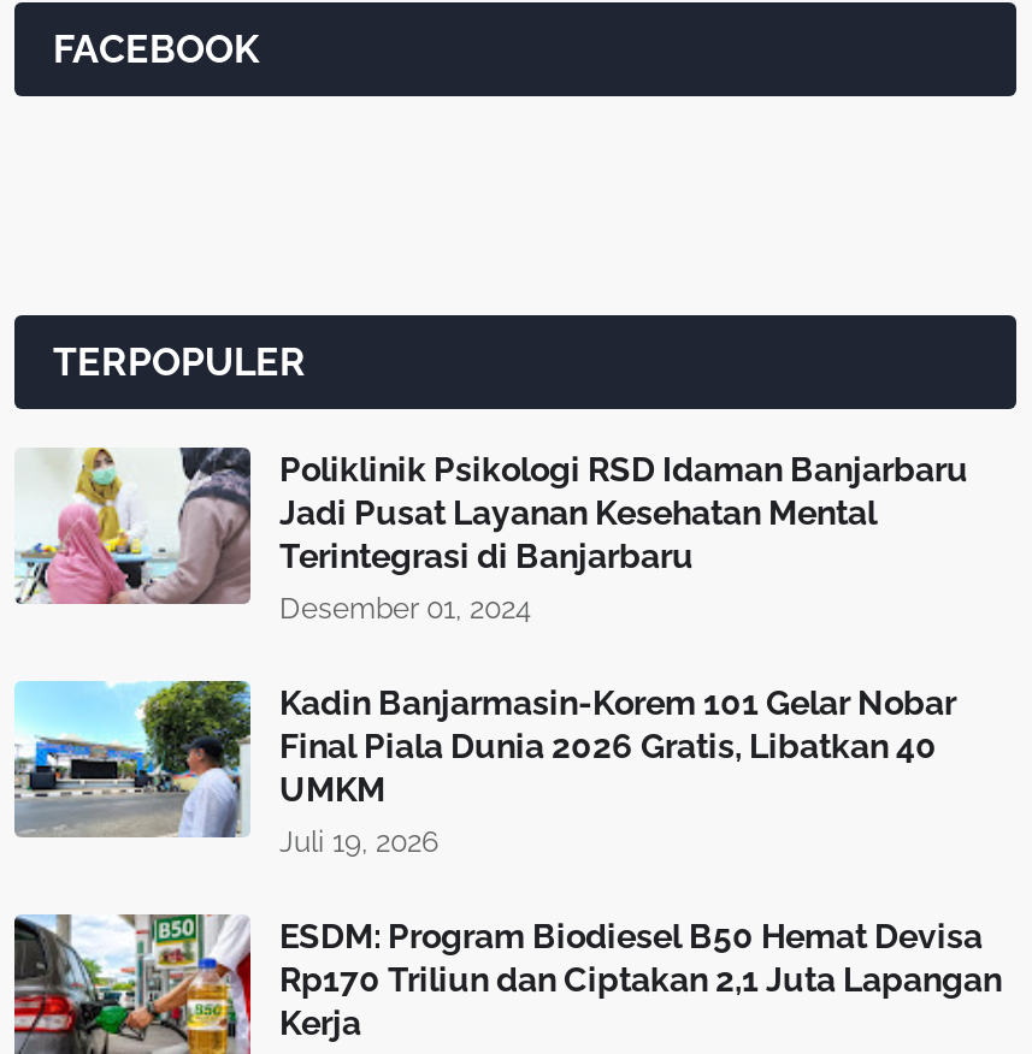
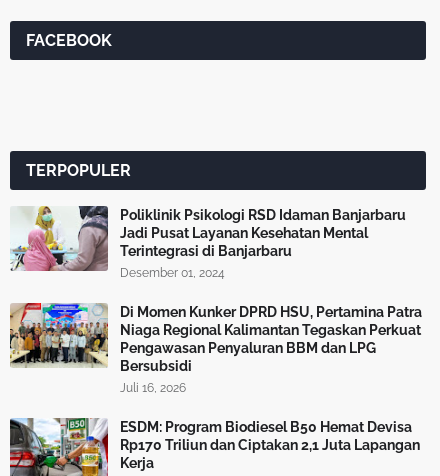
[14,679,956,859] [image] | Kadin Banjarmasin-Korem 101 Gelar Nobar | Final Piala Dunia 2026 Gratis, Libatkan 40 | UMKM | Juli 19, 2026 -> [9,302,422,395] [image] | Di Momen Kunker DPRD HSU, Pertamina Patra | Niaga Regional Kalimantan Tegaskan Perkuat | Pengawasan Penyaluran BBM dan LPG | Bersubsidi | Juli 16, 2026

